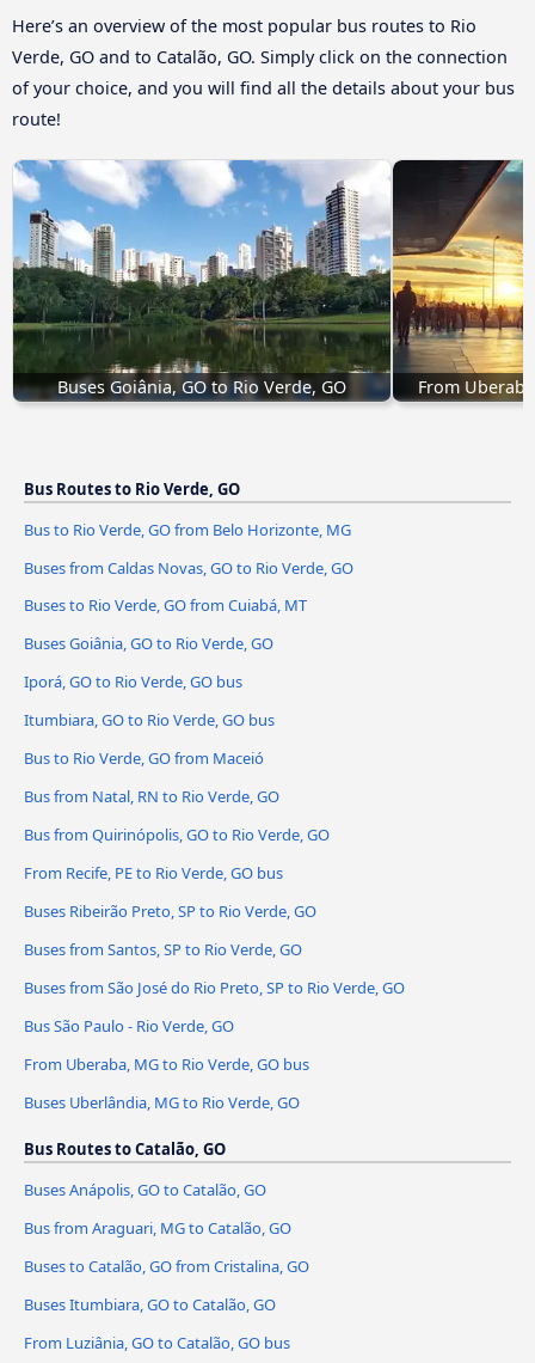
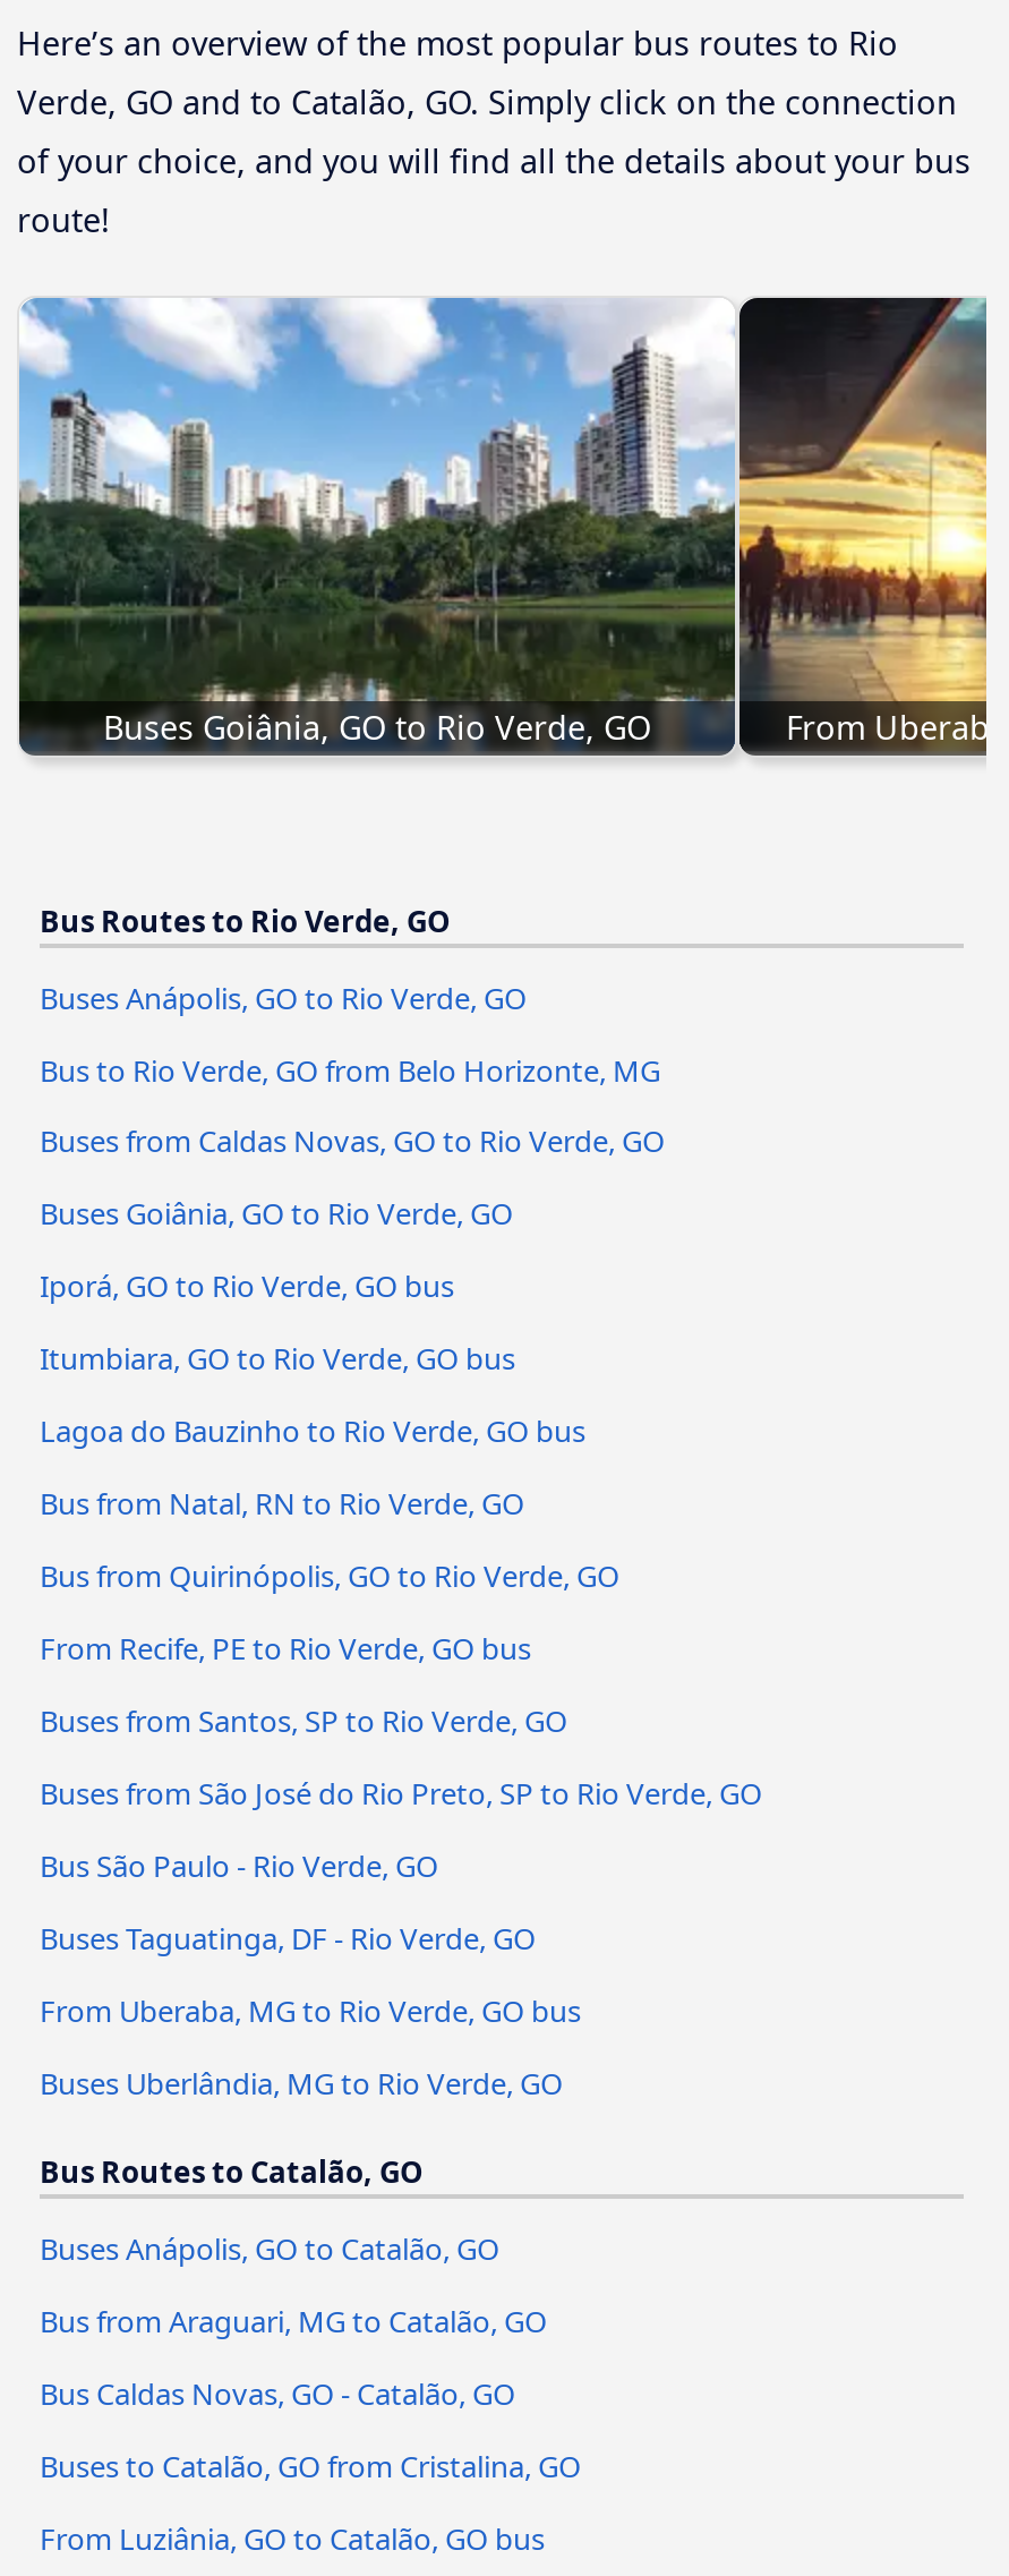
none -> [40,977,527,1017] Buses Anápolis, GO to Rio Verde, GO
moved [24,518,353,578] -> [40,1049,665,1162]: Bus to Rio Verde, GO from Belo Horizonte, MG | Buses from Caldas Novas, GO to Rio Verde, GO
[24,595,307,616] Buses to Rio Verde, GO from Cuiabá, MT -> none
[24,748,264,769] Bus to Rio Verde, GO from Maceió -> [40,1411,585,1452] Lagoa do Bauzinho to Rio Verde, GO bus
[24,900,316,922] Buses Ribeirão Preto, SP to Rio Verde, GO -> none
moved [24,939,405,1037] -> [40,1701,762,1886]: Buses from Santos, SP to Rio Verde, GO | Buses from São José do Rio Preto, SP to Rio Verde, GO | Bus São Paulo - Rio Verde, GO
none -> [40,1918,536,1959] Buses Taguatinga, DF - Rio Verde, GO
none -> [40,2373,515,2413] Bus Caldas Novas, GO - Catalão, GO
moved [24,1255,309,1277] -> [40,2445,581,2486]: Buses to Catalão, GO from Cristalina, GO
[24,1293,276,1315] Buses Itumbiara, GO to Catalão, GO -> none

